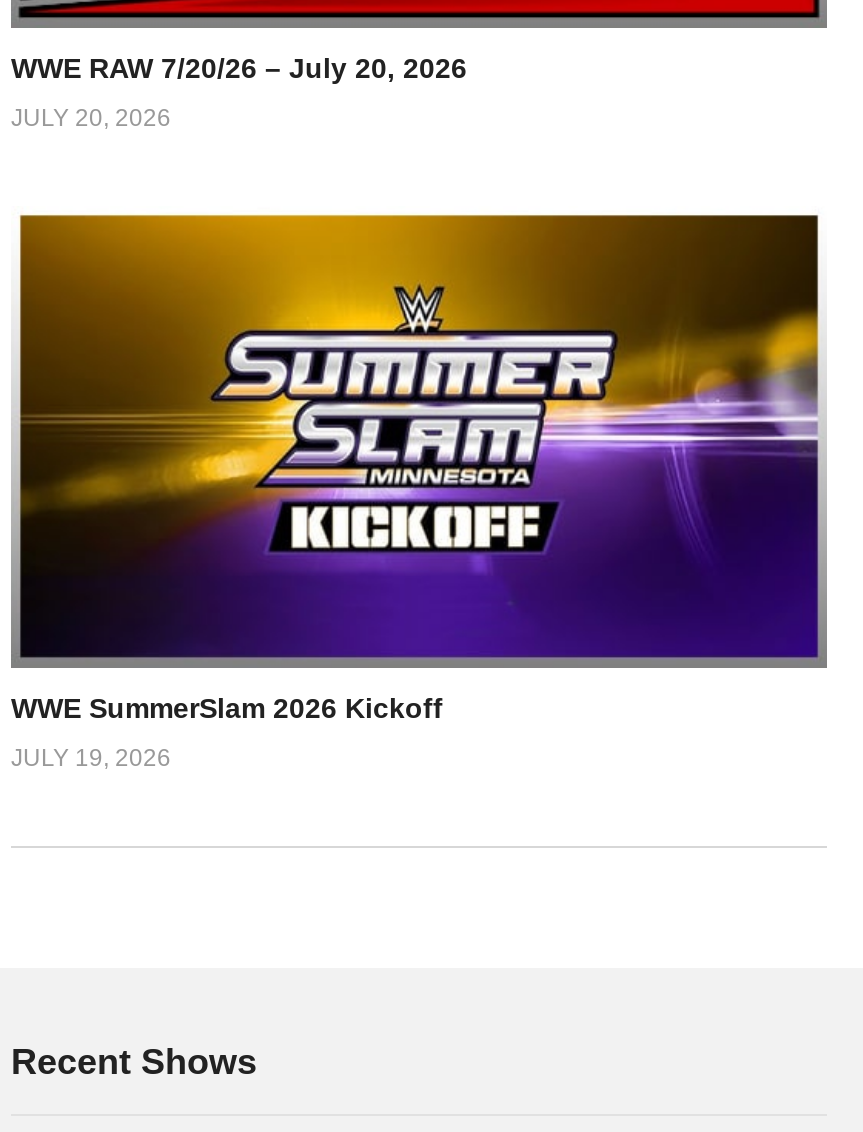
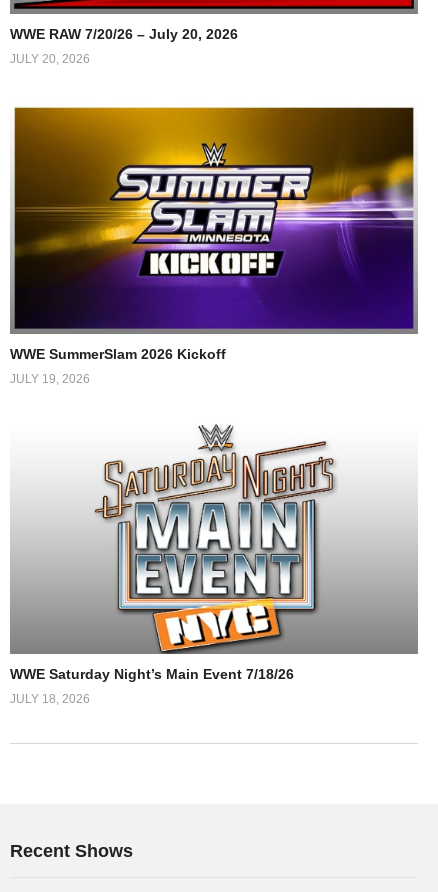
none -> [10,424,413,706] [image] | WWE Saturday Night’s Main Event 7/18/26 | JULY 18, 2026

